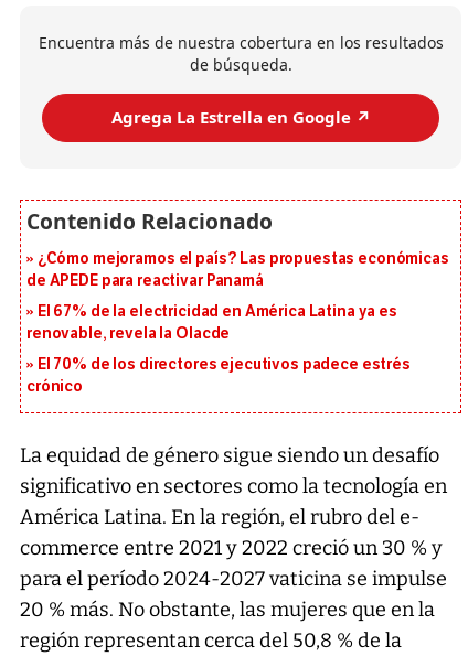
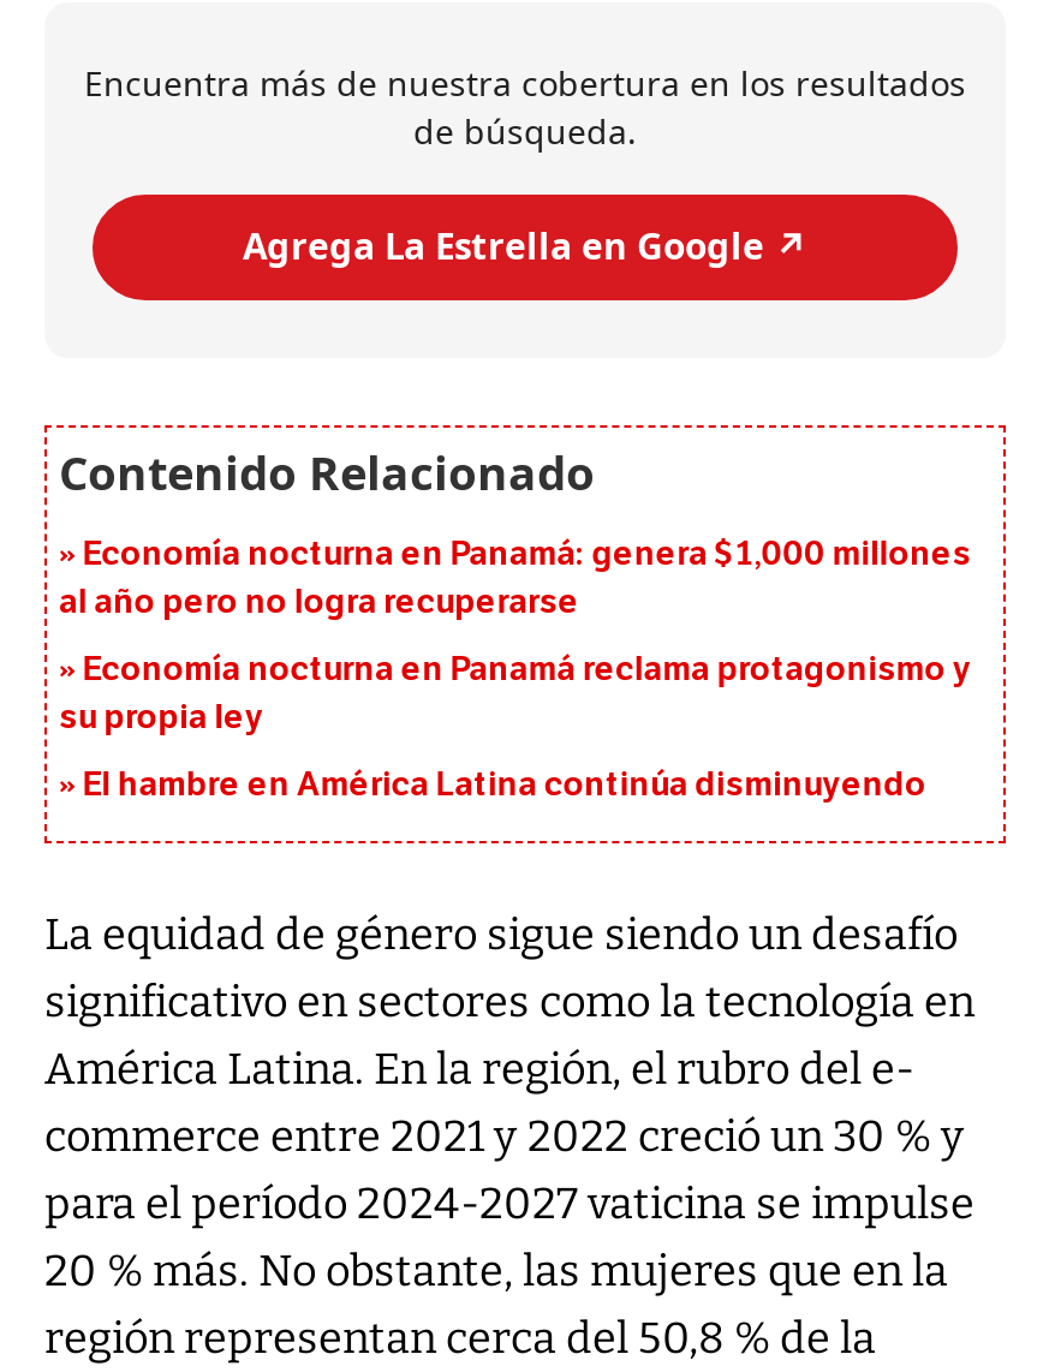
[26,249,449,290] ¿Cómo mejoramos el país? Las propuestas económicas | de APEDE para reactivar Panamá -> [59,533,971,622] Economía nocturna en Panamá: genera $1,000 millones | al año pero no logra recuperarse
[26,302,397,343] El 67% de la electricidad en América Latina ya es | renovable, revela la Olacde -> [59,649,972,738] Economía nocturna en Panamá reclama protagonismo y | su propia ley
[26,355,410,396] El 70% de los directores ejecutivos padece estrés | crónico -> [82,764,926,805] El hambre en América Latina continúa disminuyendo

